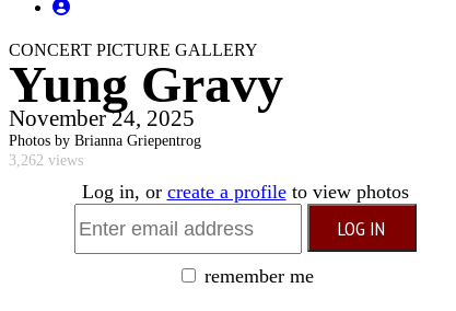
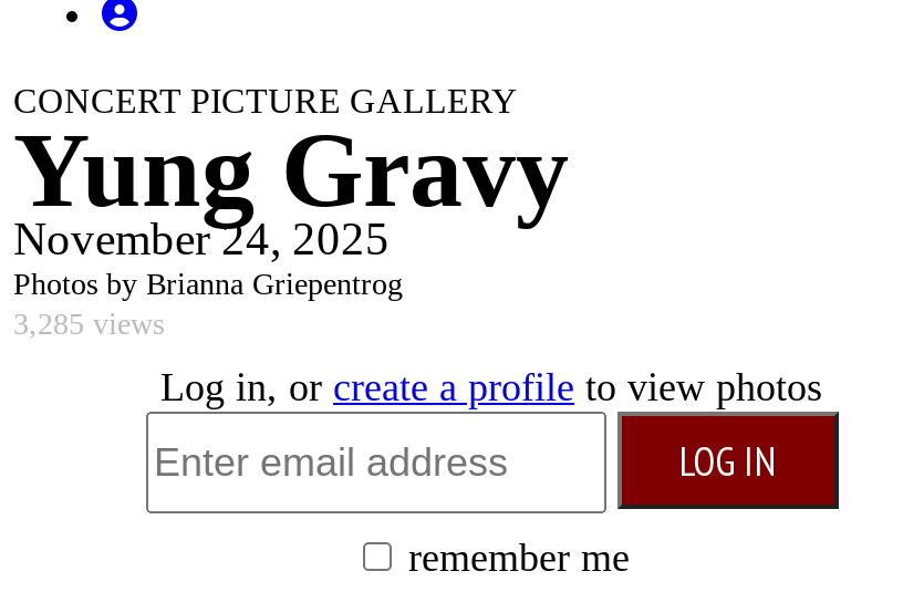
[9,152,83,169] 3,262 views -> [13,308,164,341] 3,285 views

